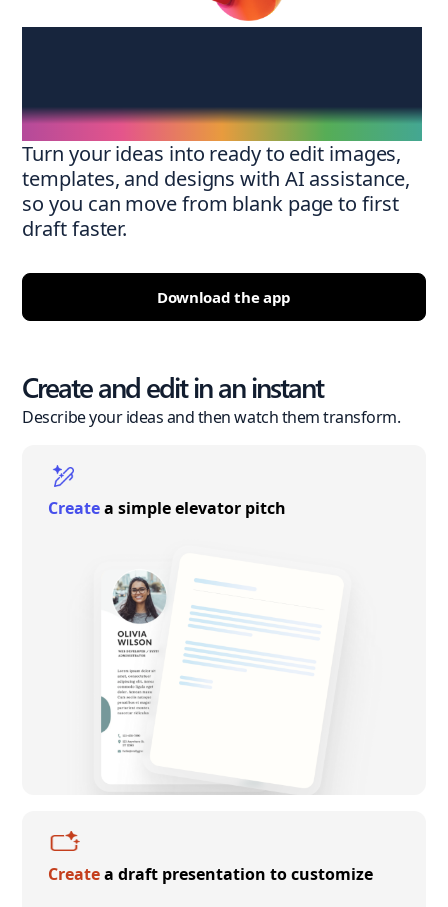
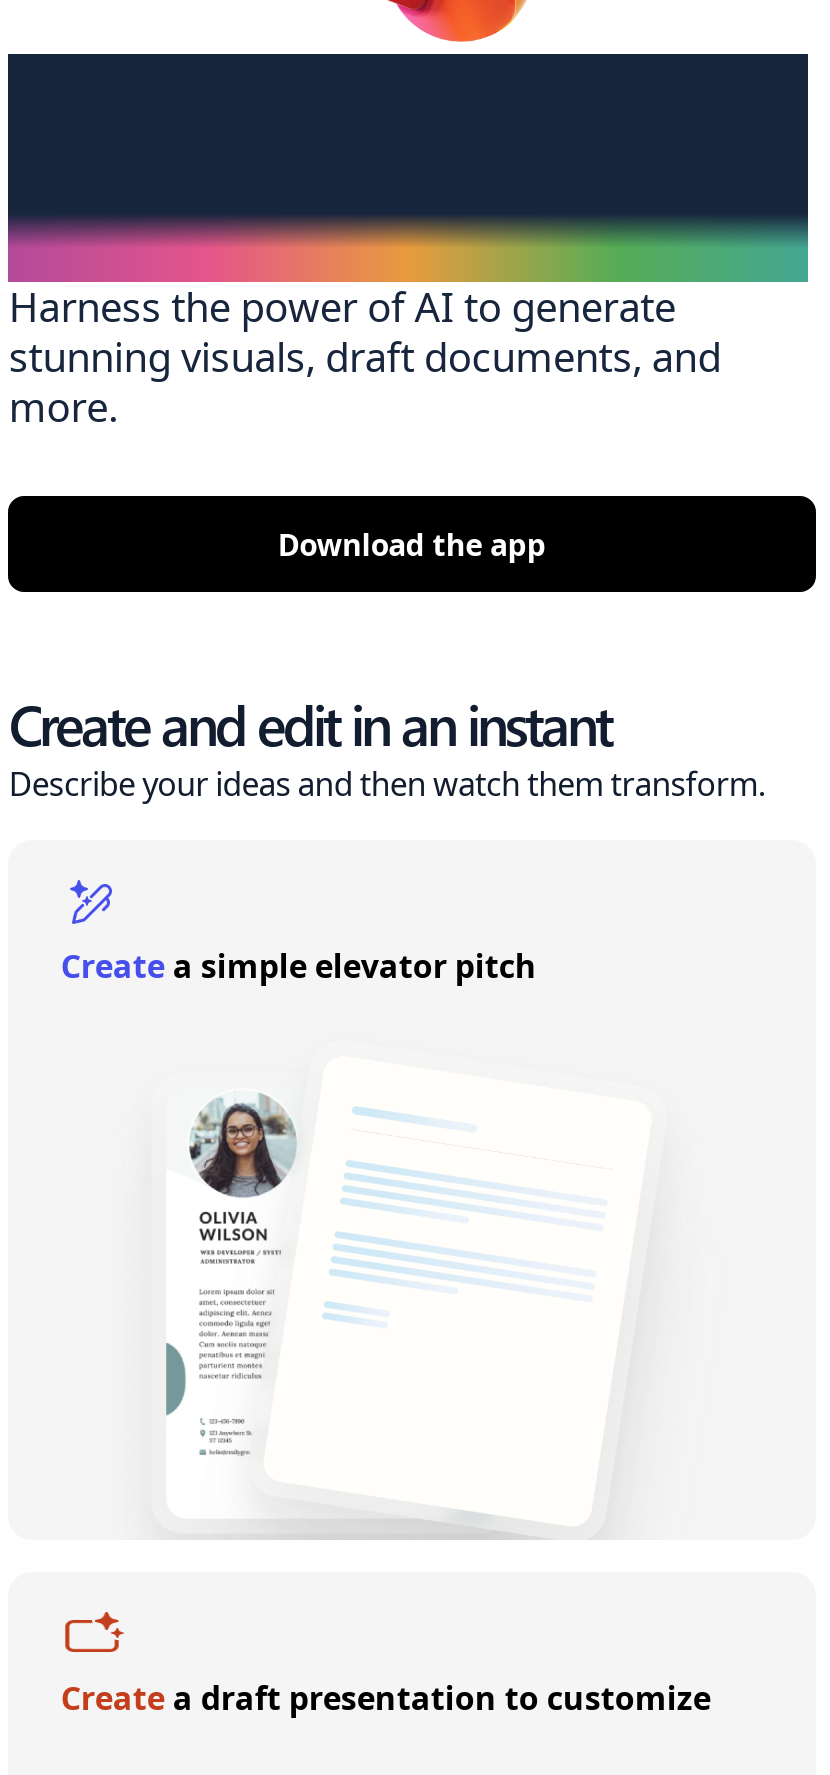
[22,140,410,242] Turn your ideas into ready to edit images, | templates, and designs with AI assistance, | so you can move from blank page to first | draft faster. -> [9,281,721,435] Harness the power of AI to generate | stunning visuals, draft documents, and | more.

